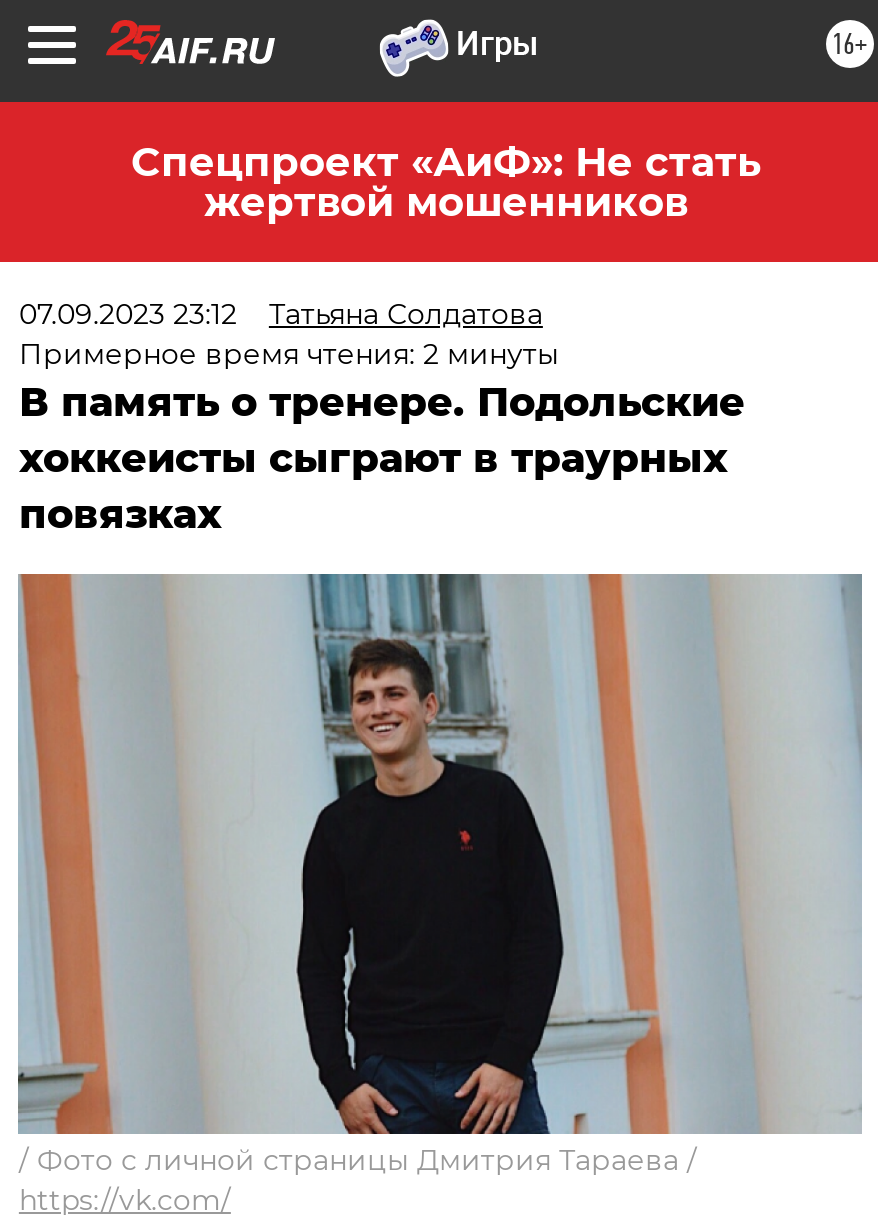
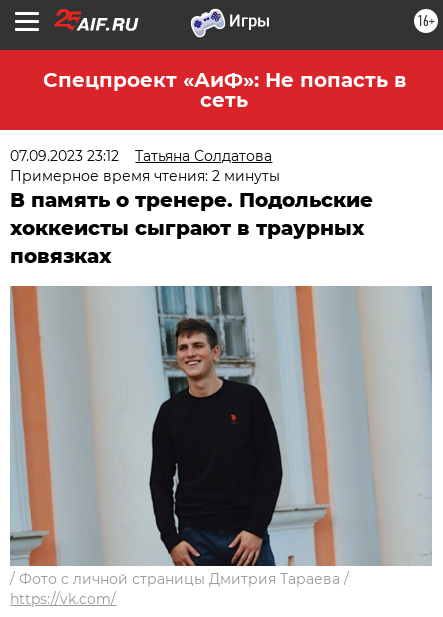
[131,138,761,226] Спецпроект «АиФ»: Не стать | жертвой мошенников -> [42,68,405,112] Спецпроект «АиФ»: Не попасть в | сеть

